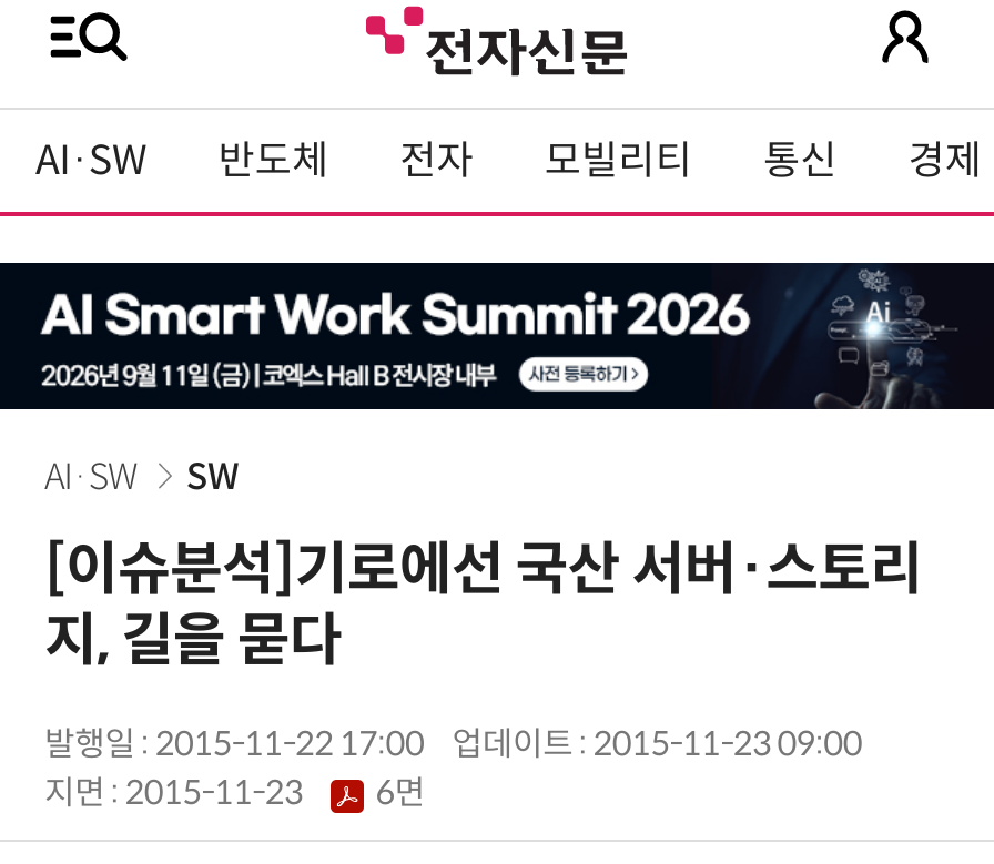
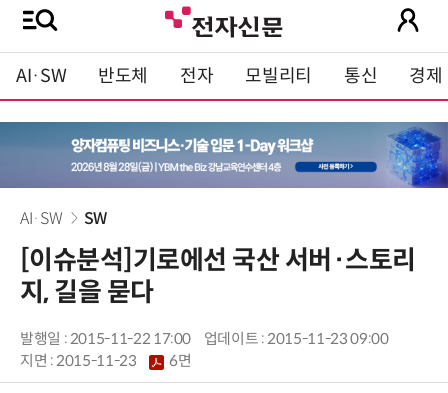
[7,261,987,411] [image] -> [3,121,445,189] [image]

